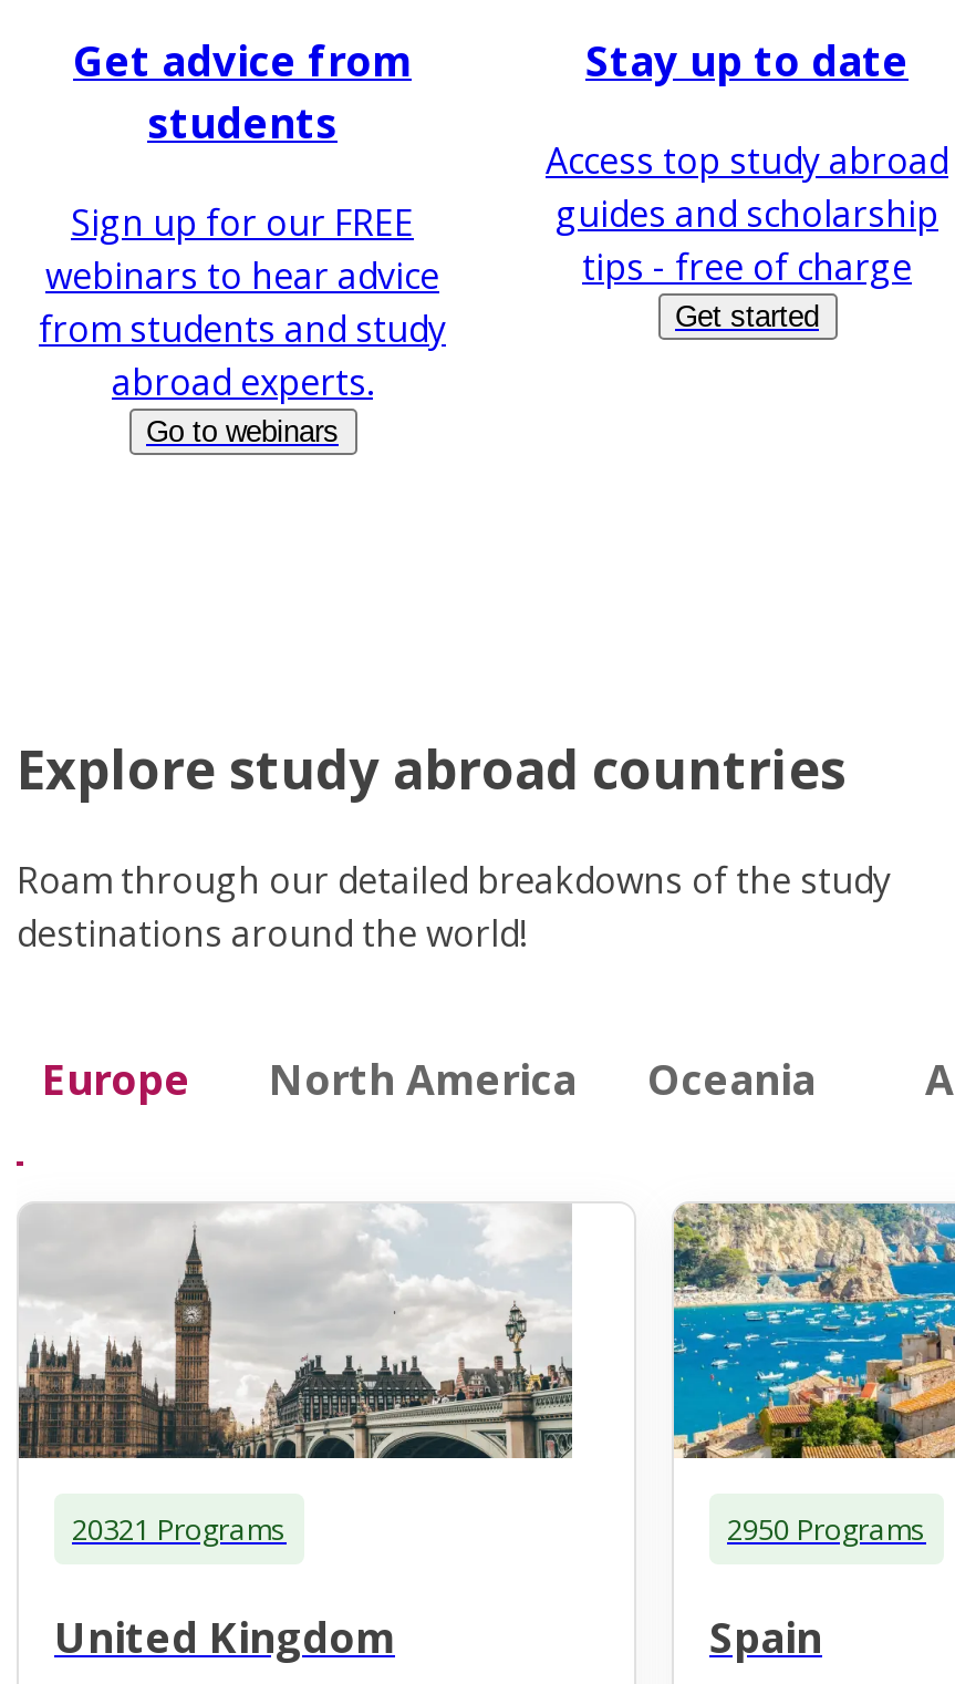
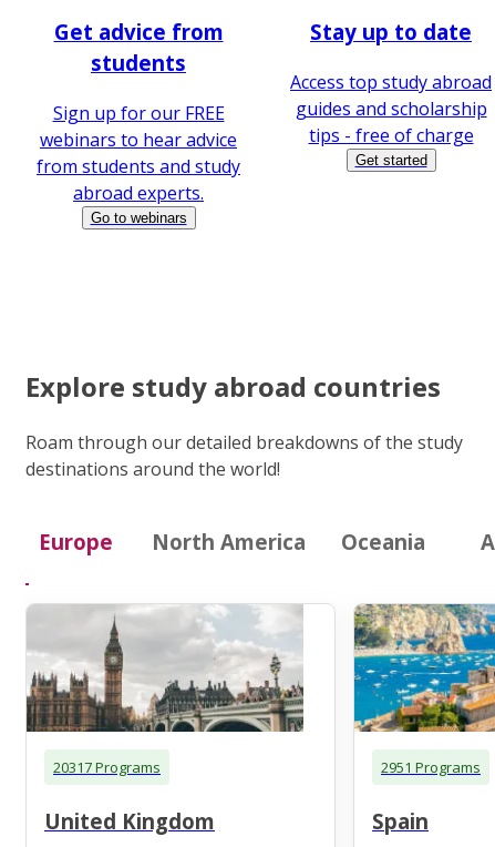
[72,1508,287,1548] 20321 Programs -> [53,757,161,777] 20317 Programs
[727,1508,926,1548] 2950 Programs -> [381,757,481,777] 2951 Programs

